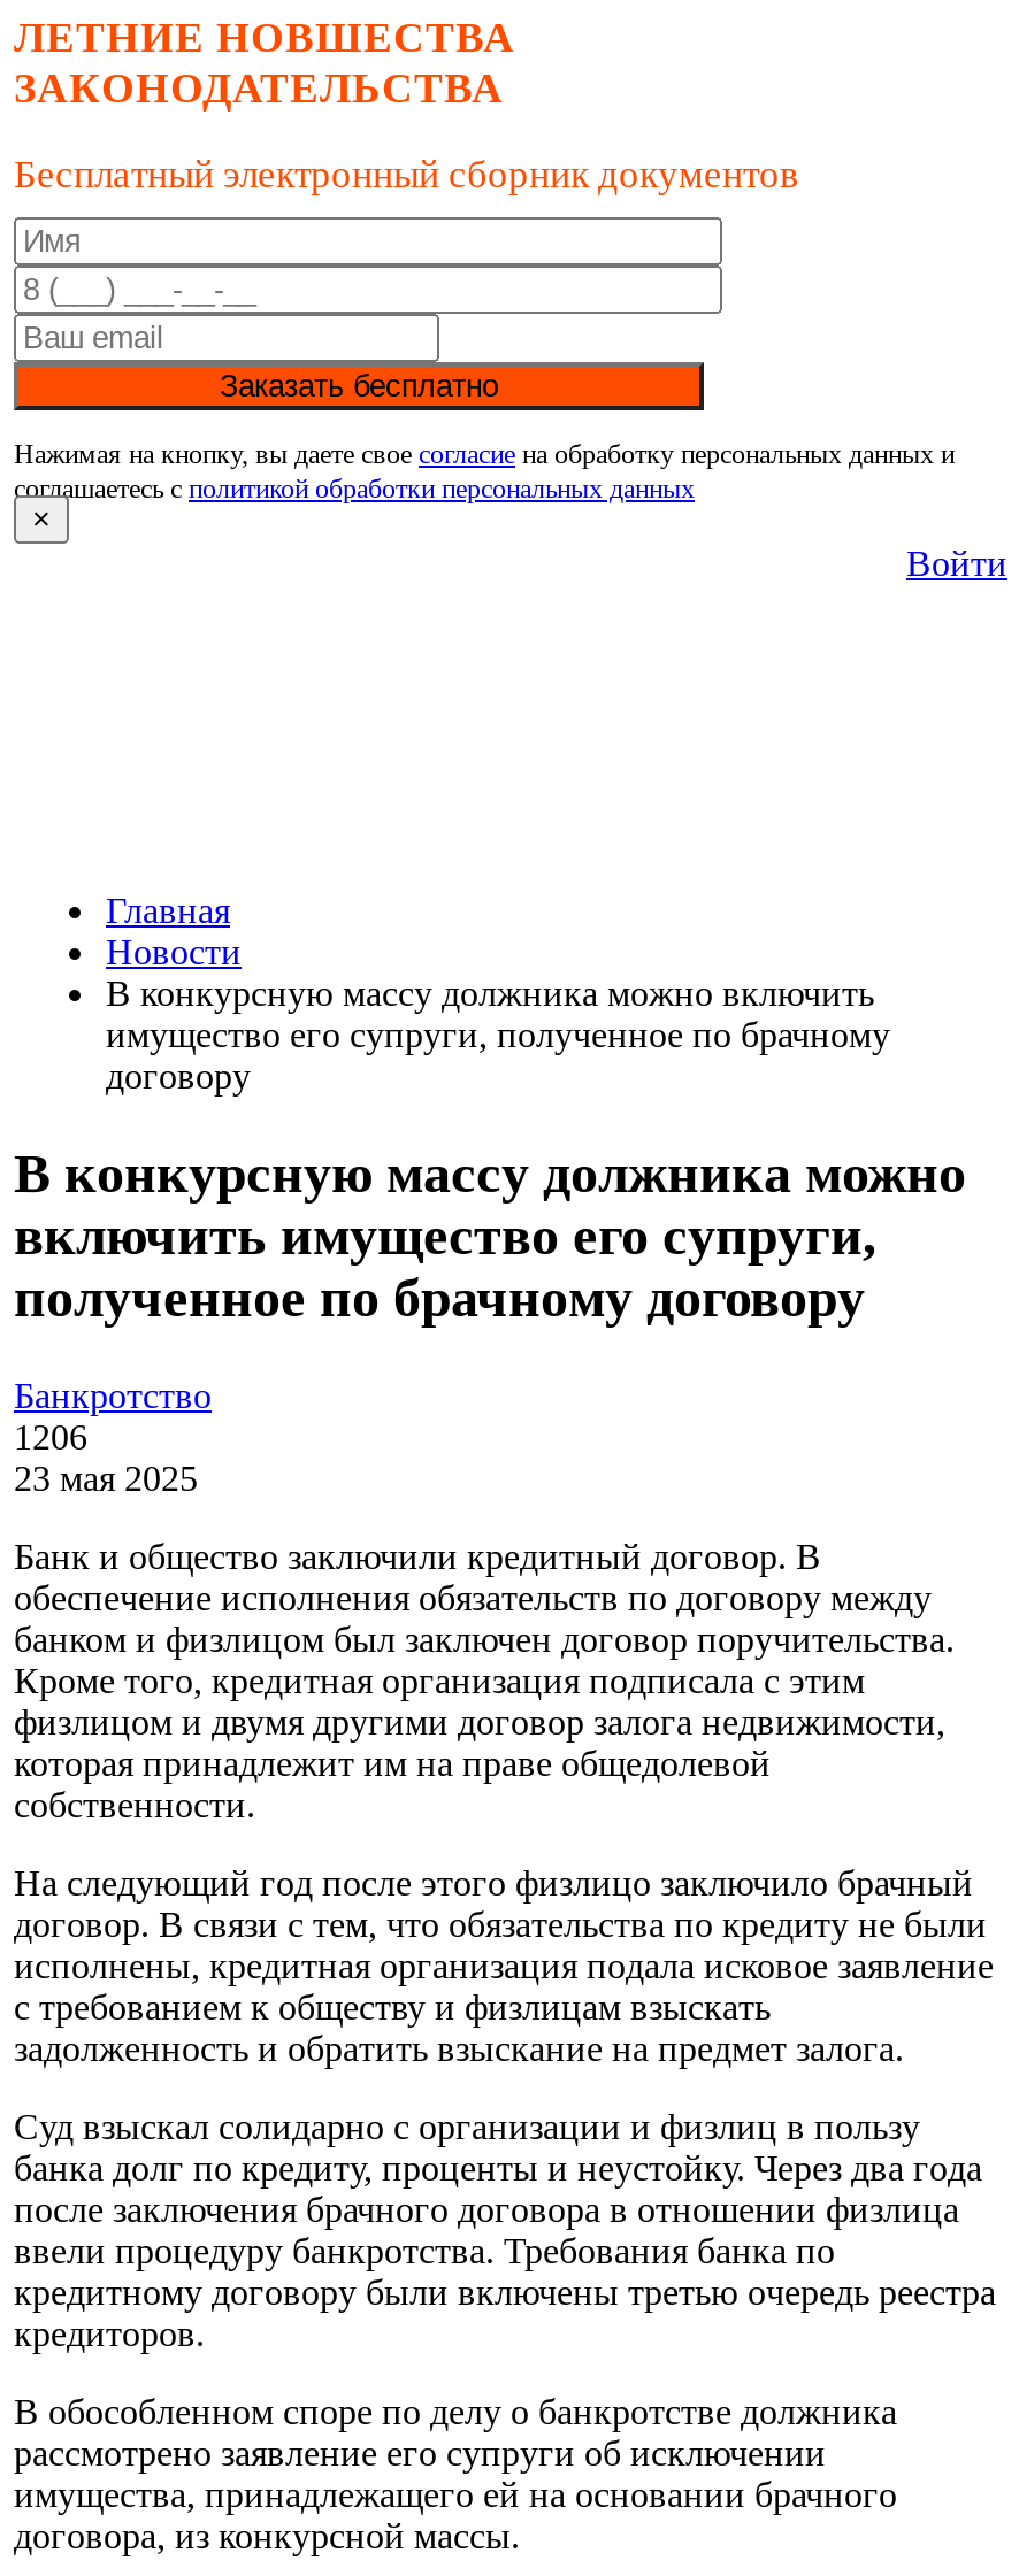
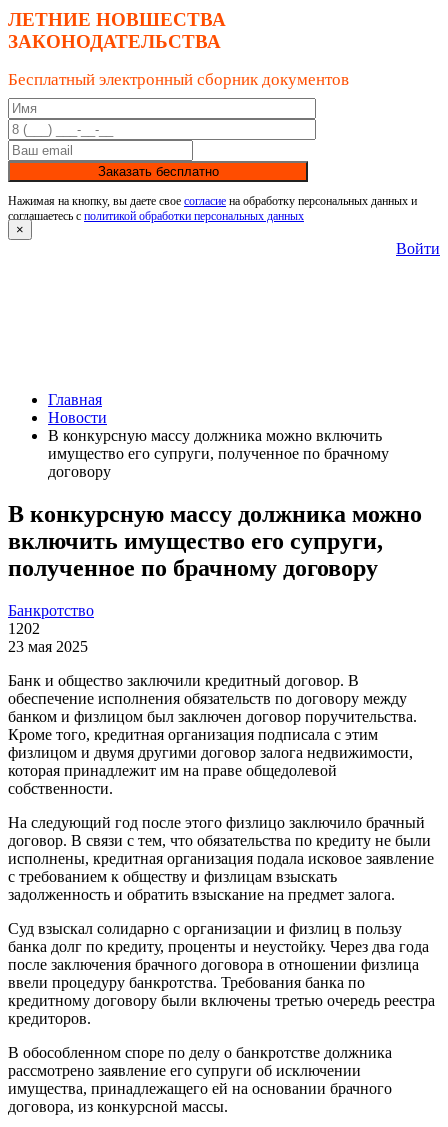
[14,1417,87,1456] 1206 -> [8,620,40,637] 1202

